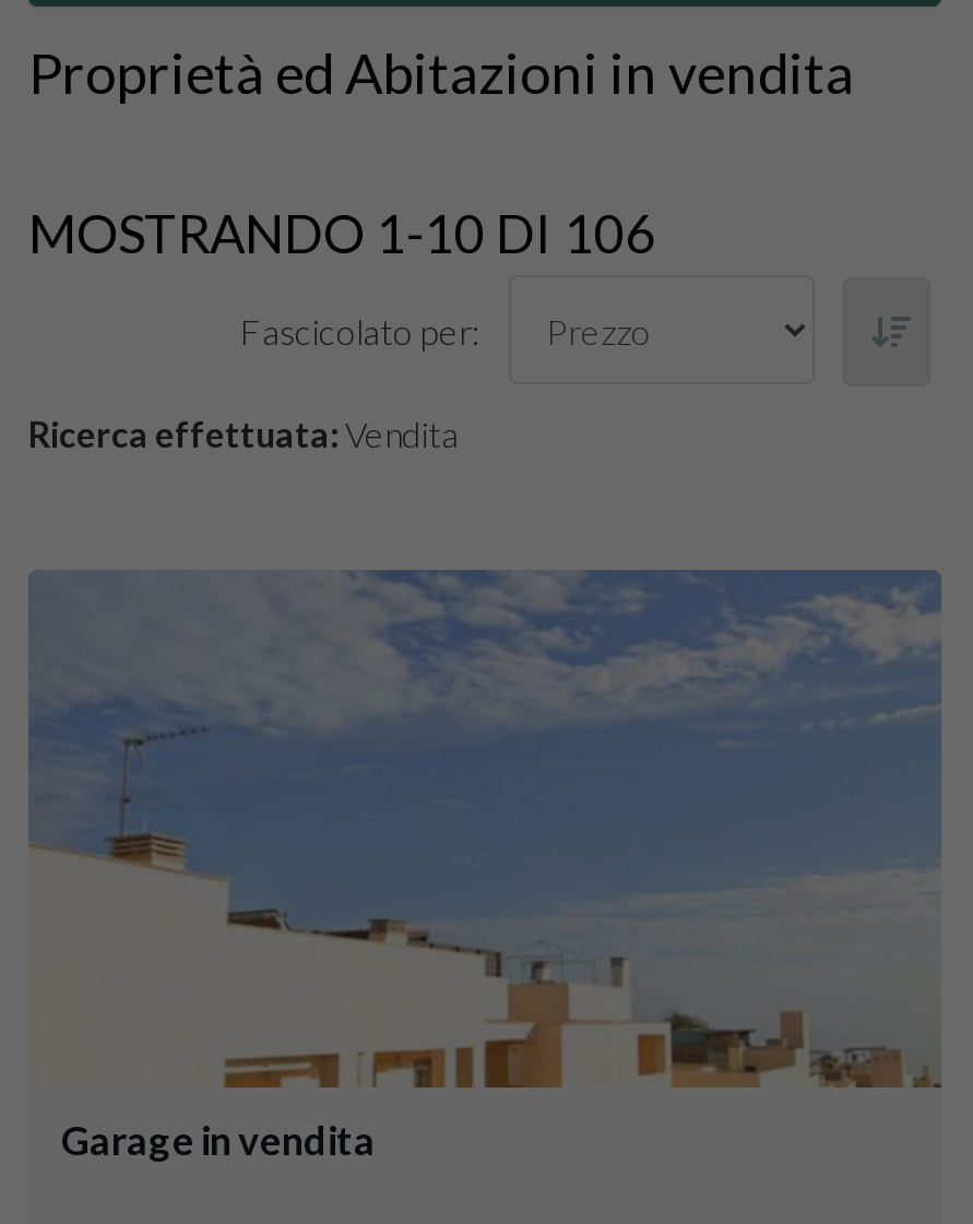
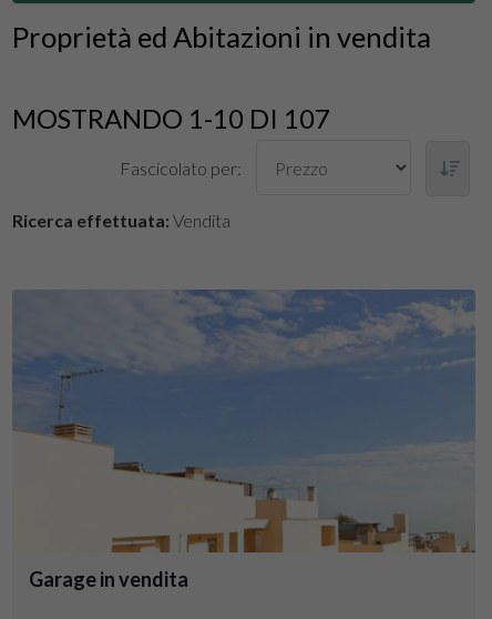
[28,201,655,264] MOSTRANDO 1-10 DI 106 -> [12,102,330,134] MOSTRANDO 1-10 DI 107

